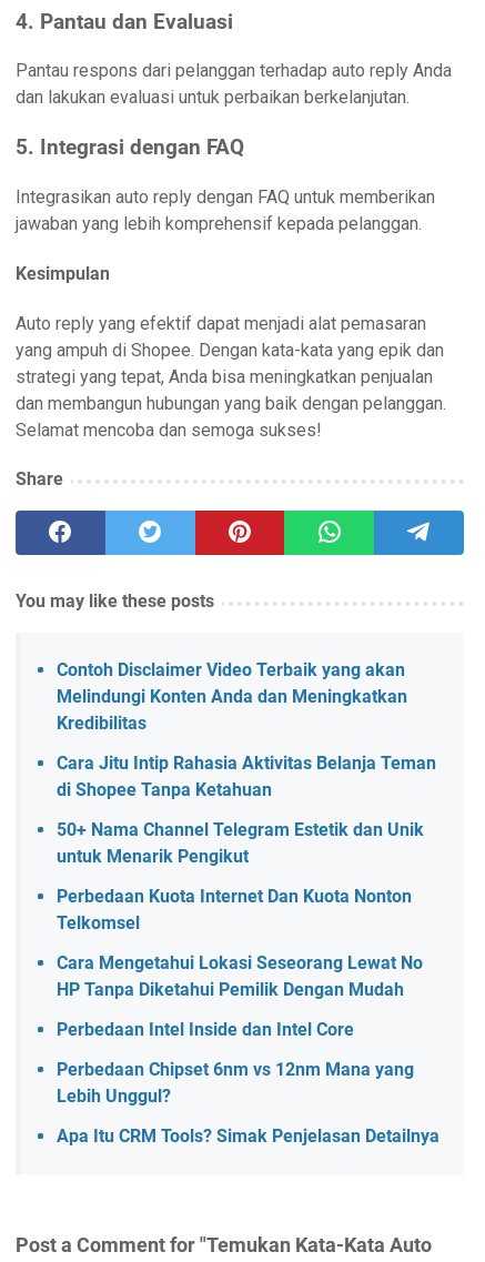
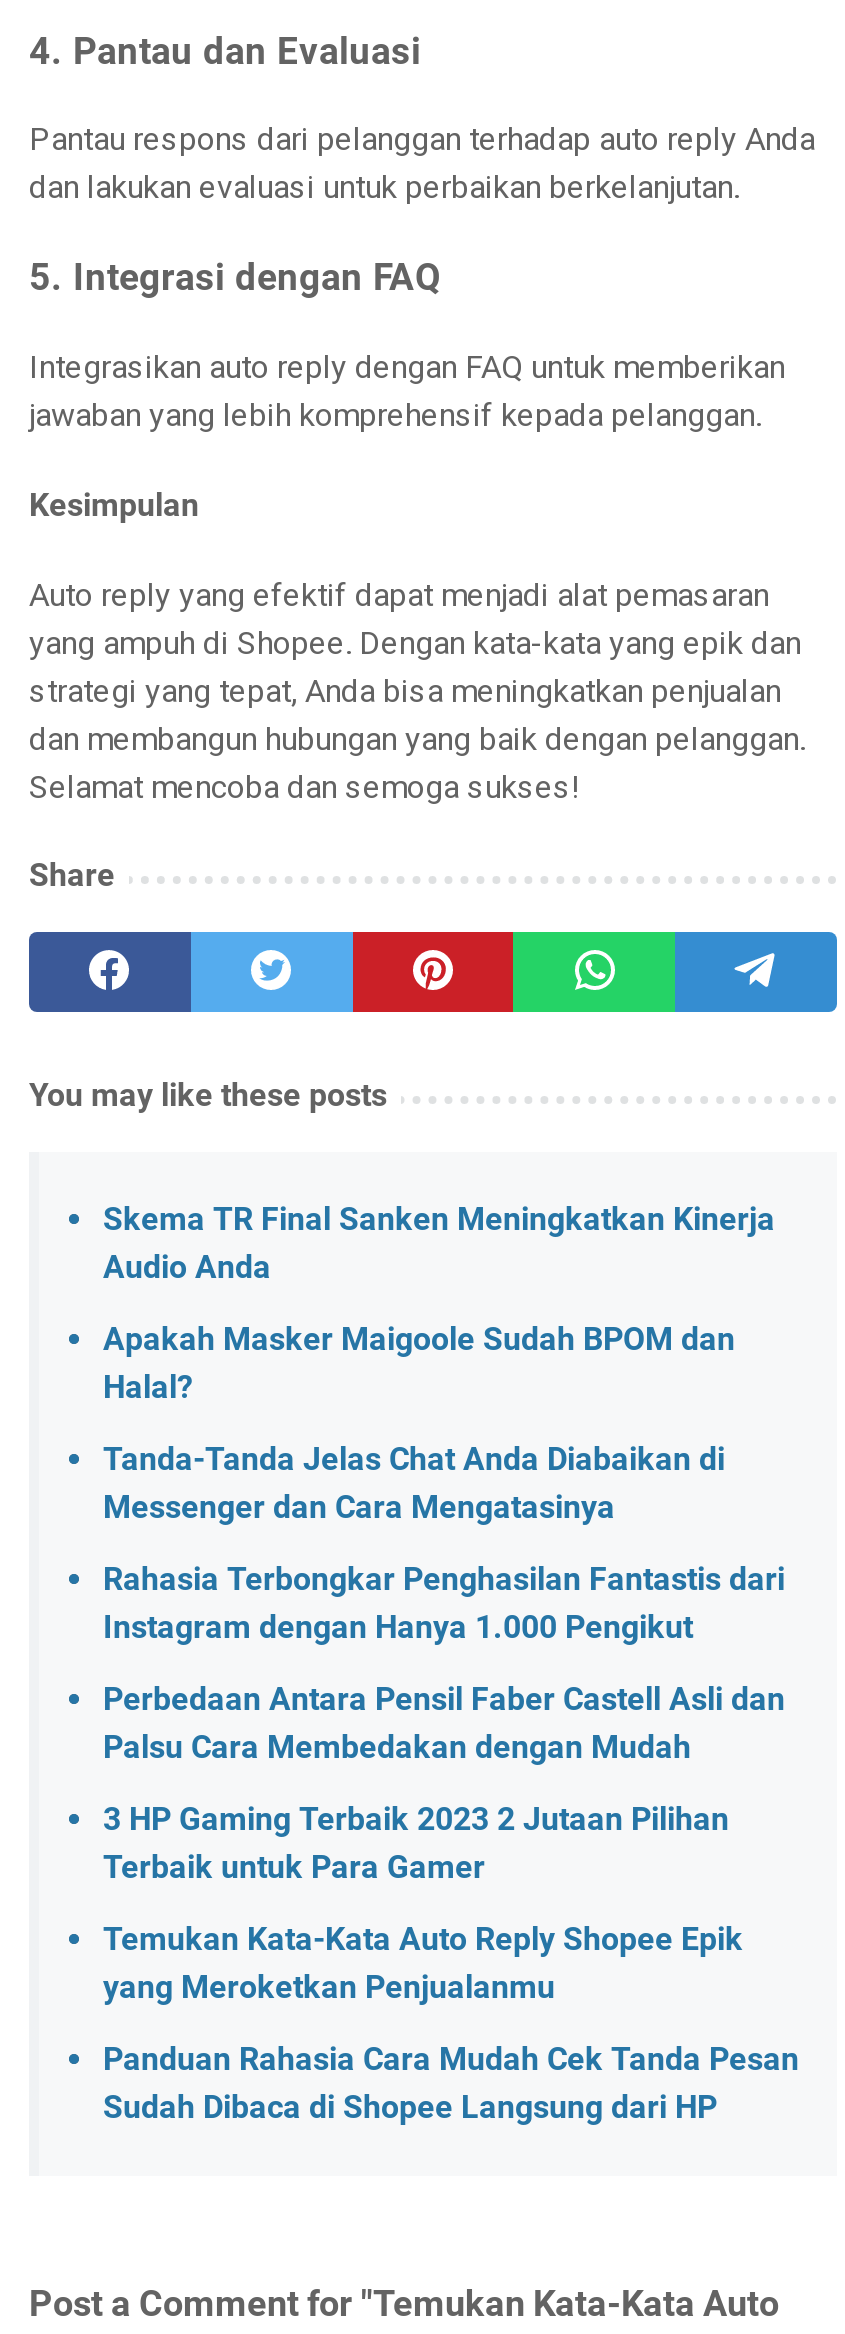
[57,660,407,734] Contoh Disclaimer Video Terbaik yang akan | Melindungi Konten Anda dan Meningkatkan | Kredibilitas -> [103,1201,775,1287] Skema TR Final Sanken Meningkatkan Kinerja | Audio Anda
[57,753,436,801] Cara Jitu Intip Rahasia Aktivitas Belanja Teman | di Shopee Tanpa Ketahuan -> [103,1321,735,1407] Apakah Masker Maigoole Sudah BPOM dan | Halal?
[57,819,424,867] 50+ Nama Channel Telegram Estetik dan Unik | untuk Menarik Pengikut -> [103,1441,725,1527] Tanda-Tanda Jelas Chat Anda Diabaikan di | Messenger dan Cara Mengatasinya
[57,886,412,934] Perbedaan Kuota Internet Dan Kuota Nonton | Telkomsel -> [103,1561,785,1647] Rahasia Terbongkar Penghasilan Fantastis dari | Instagram dengan Hanya 1.000 Pengikut
[57,953,423,1000] Cara Mengetahui Lokasi Seseorang Lewat No | HP Tanpa Diketahui Pemilik Dengan Mudah -> [103,1681,785,1767] Perbedaan Antara Pensil Faber Castell Asli dan | Palsu Cara Membedakan dengan Mudah
[57,1019,354,1040] Perbedaan Intel Inside dan Intel Core -> [103,1801,729,1887] 3 HP Gaming Terbaik 2023 2 Jutaan Pilihan | Terbaik untuk Para Gamer
[57,1059,414,1107] Perbedaan Chipset 6nm vs 12nm Mana yang | Lebih Unggul? -> [103,1921,743,2007] Temukan Kata-Kata Auto Reply Shopee Epik | yang Meroketkan Penjualanmu
[57,1126,439,1147] Apa Itu CRM Tools? Simak Penjelasan Detailnya -> [103,2041,799,2127] Panduan Rahasia Cara Mudah Cek Tanda Pesan | Sudah Dibaca di Shopee Langsung dari HP

